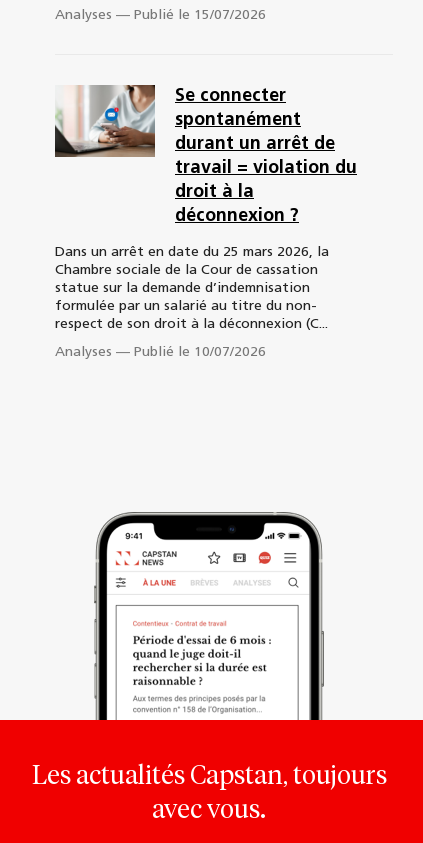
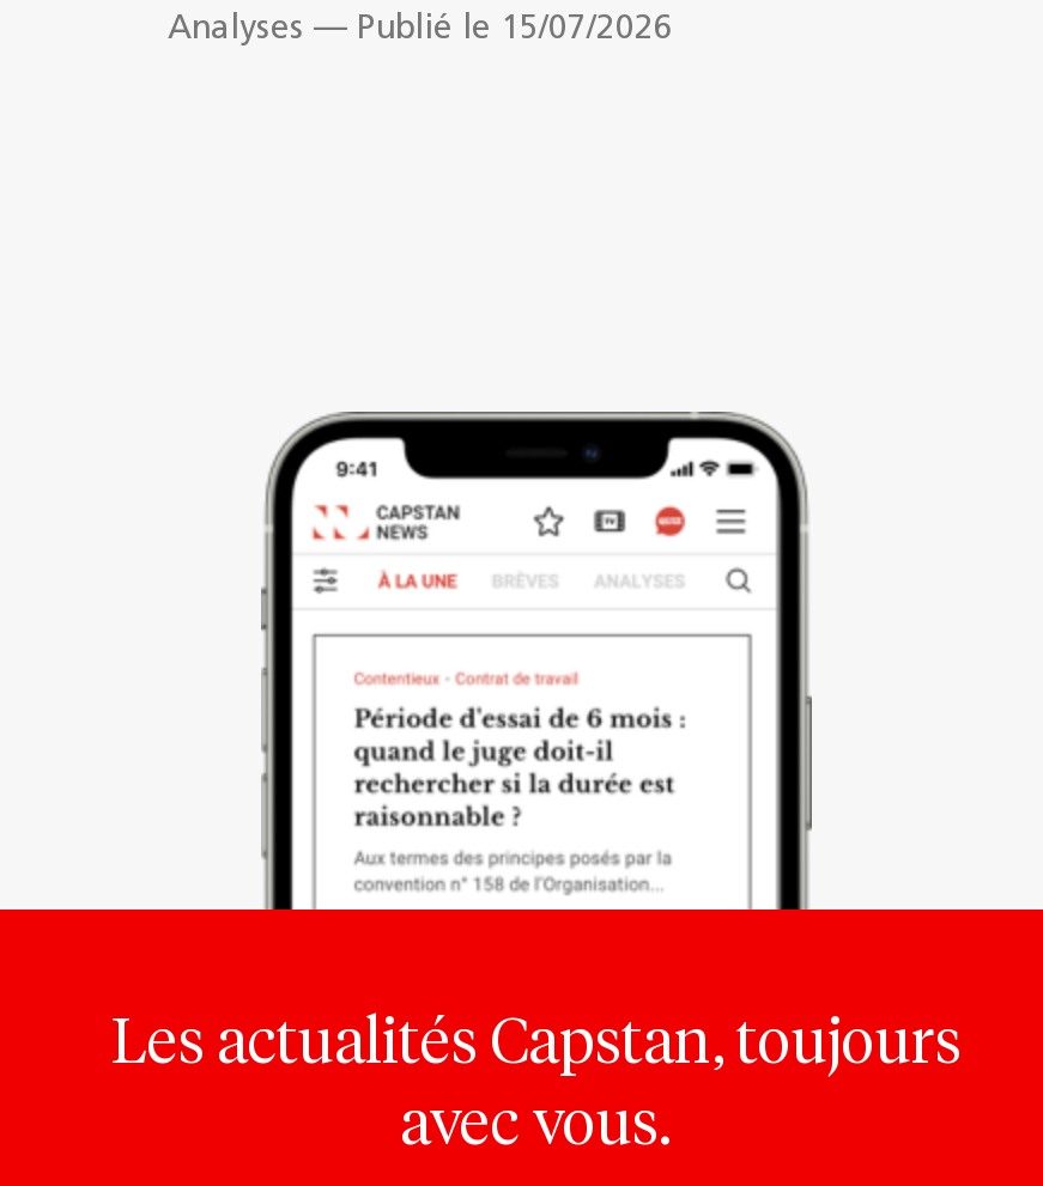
[54,84,357,360] [image] | Se connecter | spontanément | durant un arrêt de | travail = violation du | droit à la | déconnexion ? | Dans un arrêt en date du 25 mars 2026, la | Chambre sociale de la Cour de cassation | statue sur la demande d’indemnisation | formulée par un salarié au titre du non- | respect de son droit à la déconnexion (C... | Analyses — Publié le 10/07/2026 -> none

